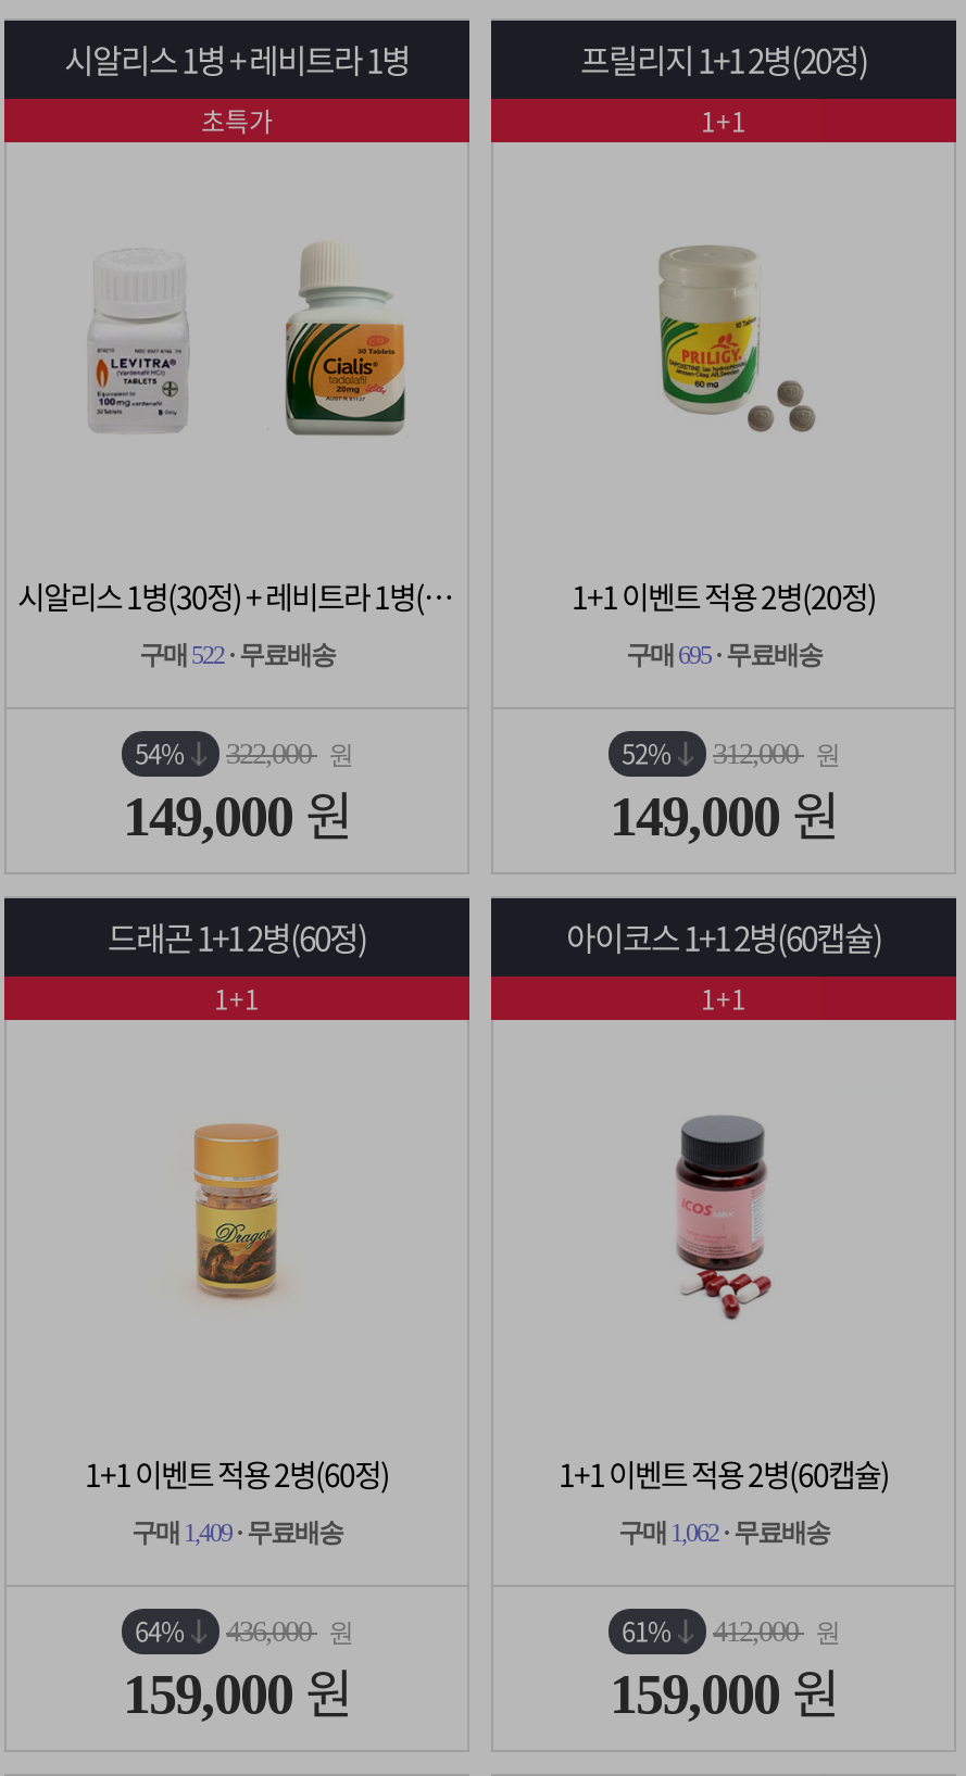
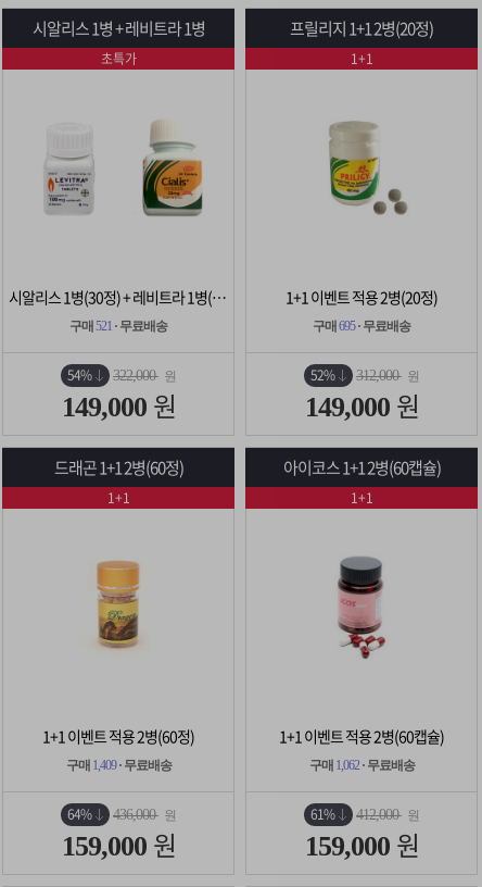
[139,640,335,670] 구매 522 · 무료배송 -> [69,318,167,334] 구매 521 · 무료배송

